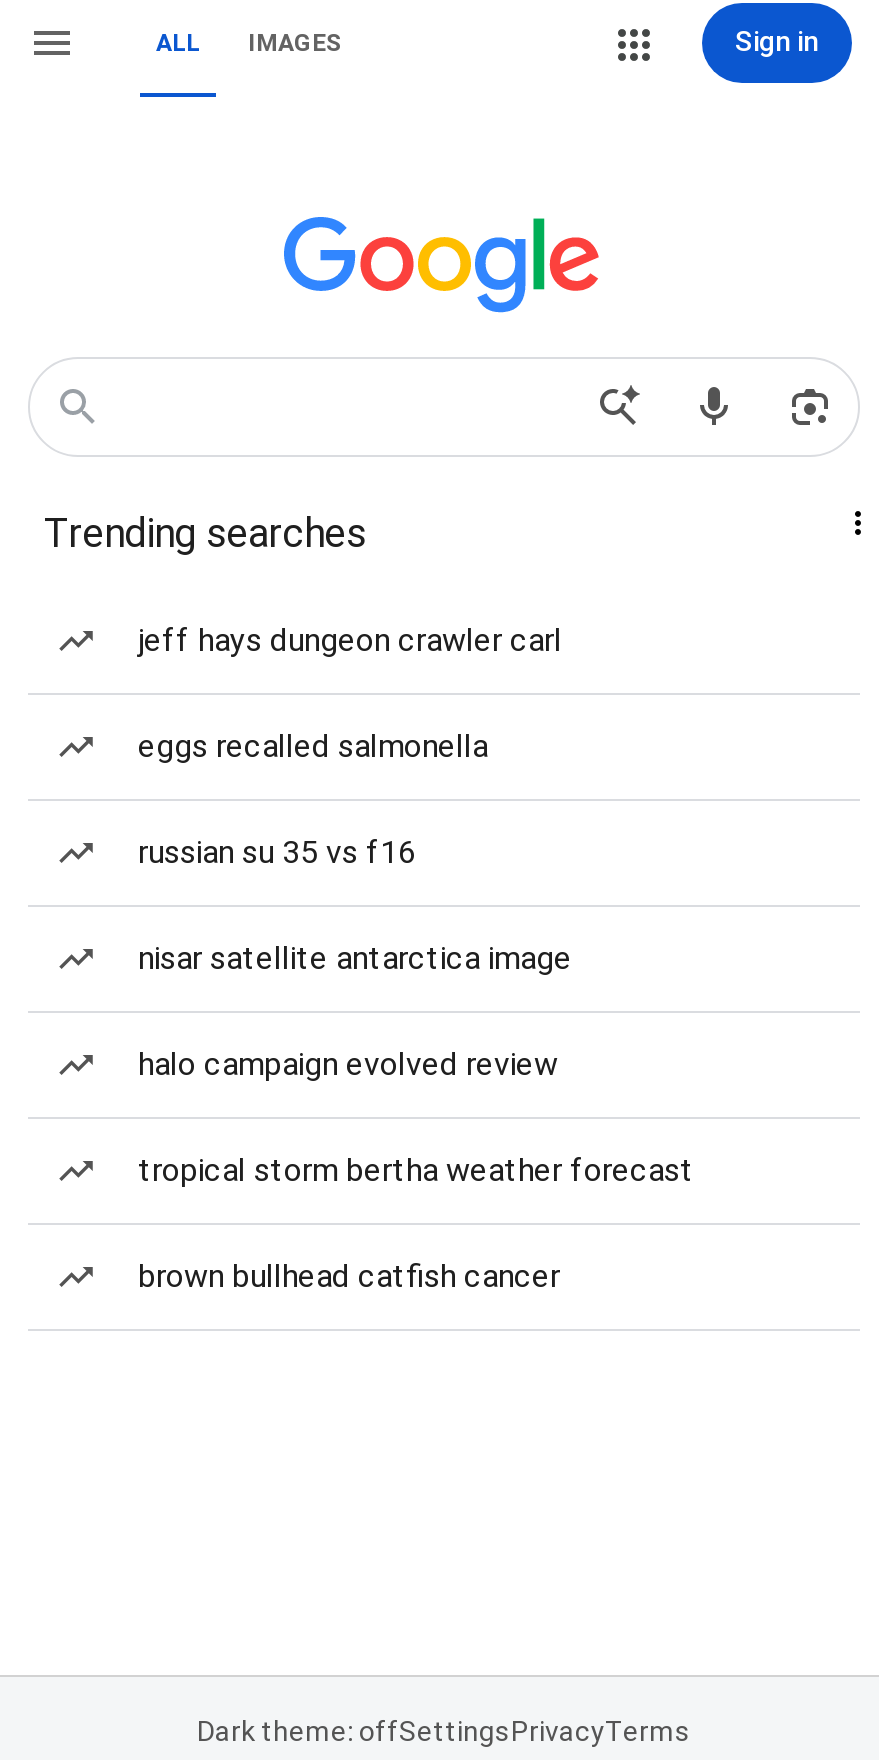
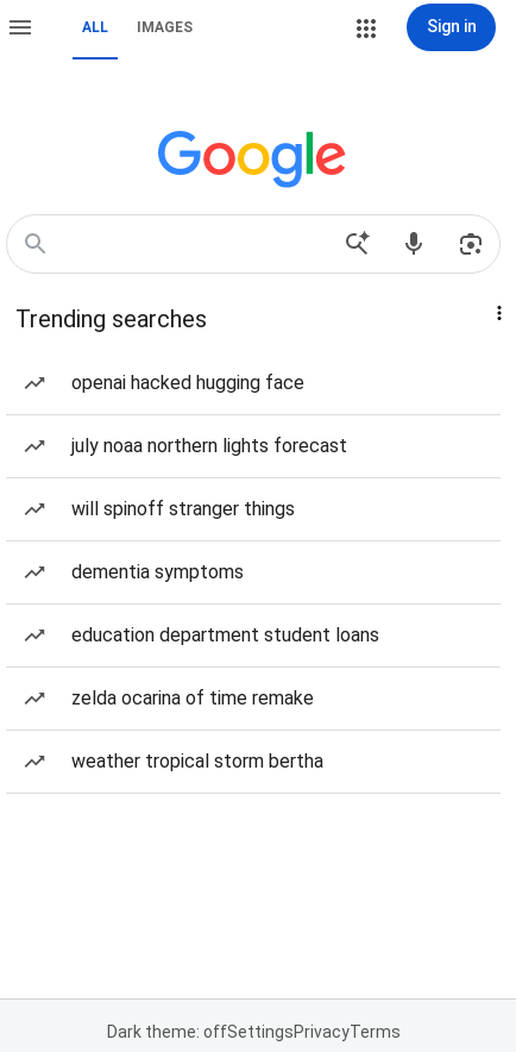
[138,621,562,659] jeff hays dungeon crawler carl -> [71,371,304,394] openai hacked hugging face
[138,727,488,765] eggs recalled salmonella -> [71,434,347,457] july noaa northern lights forecast
[138,833,416,871] russian su 35 vs f16 -> [71,497,295,520] will spinoff stranger things
[138,939,572,977] nisar satellite antarctica image -> [71,561,244,583] dementia symptoms
[138,1045,558,1083] halo campaign evolved review -> [71,624,379,646] education department student loans
[138,1151,694,1189] tropical storm bertha weather forecast -> [71,687,314,709] zelda ocarina of time remake
[138,1257,560,1295] brown bullhead catfish cancer -> [71,750,323,772] weather tropical storm bertha

